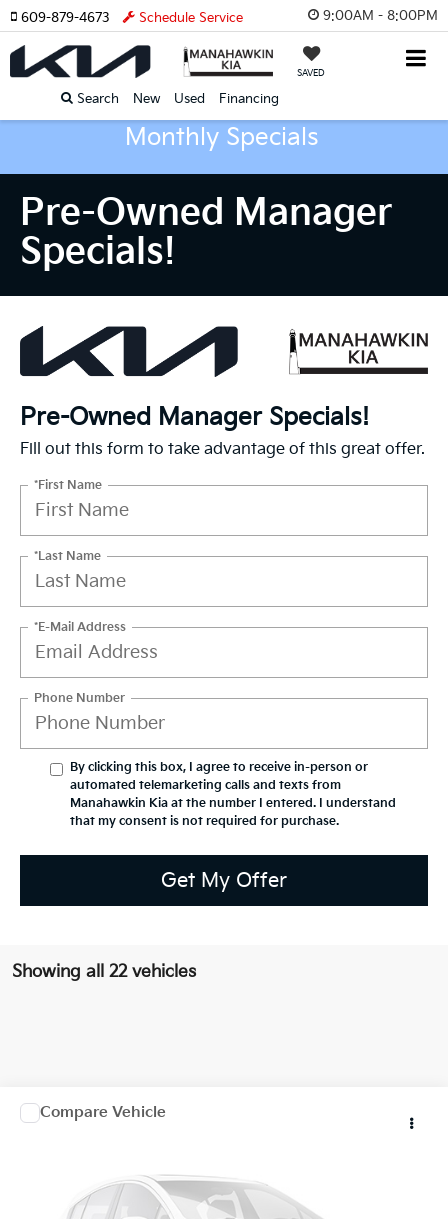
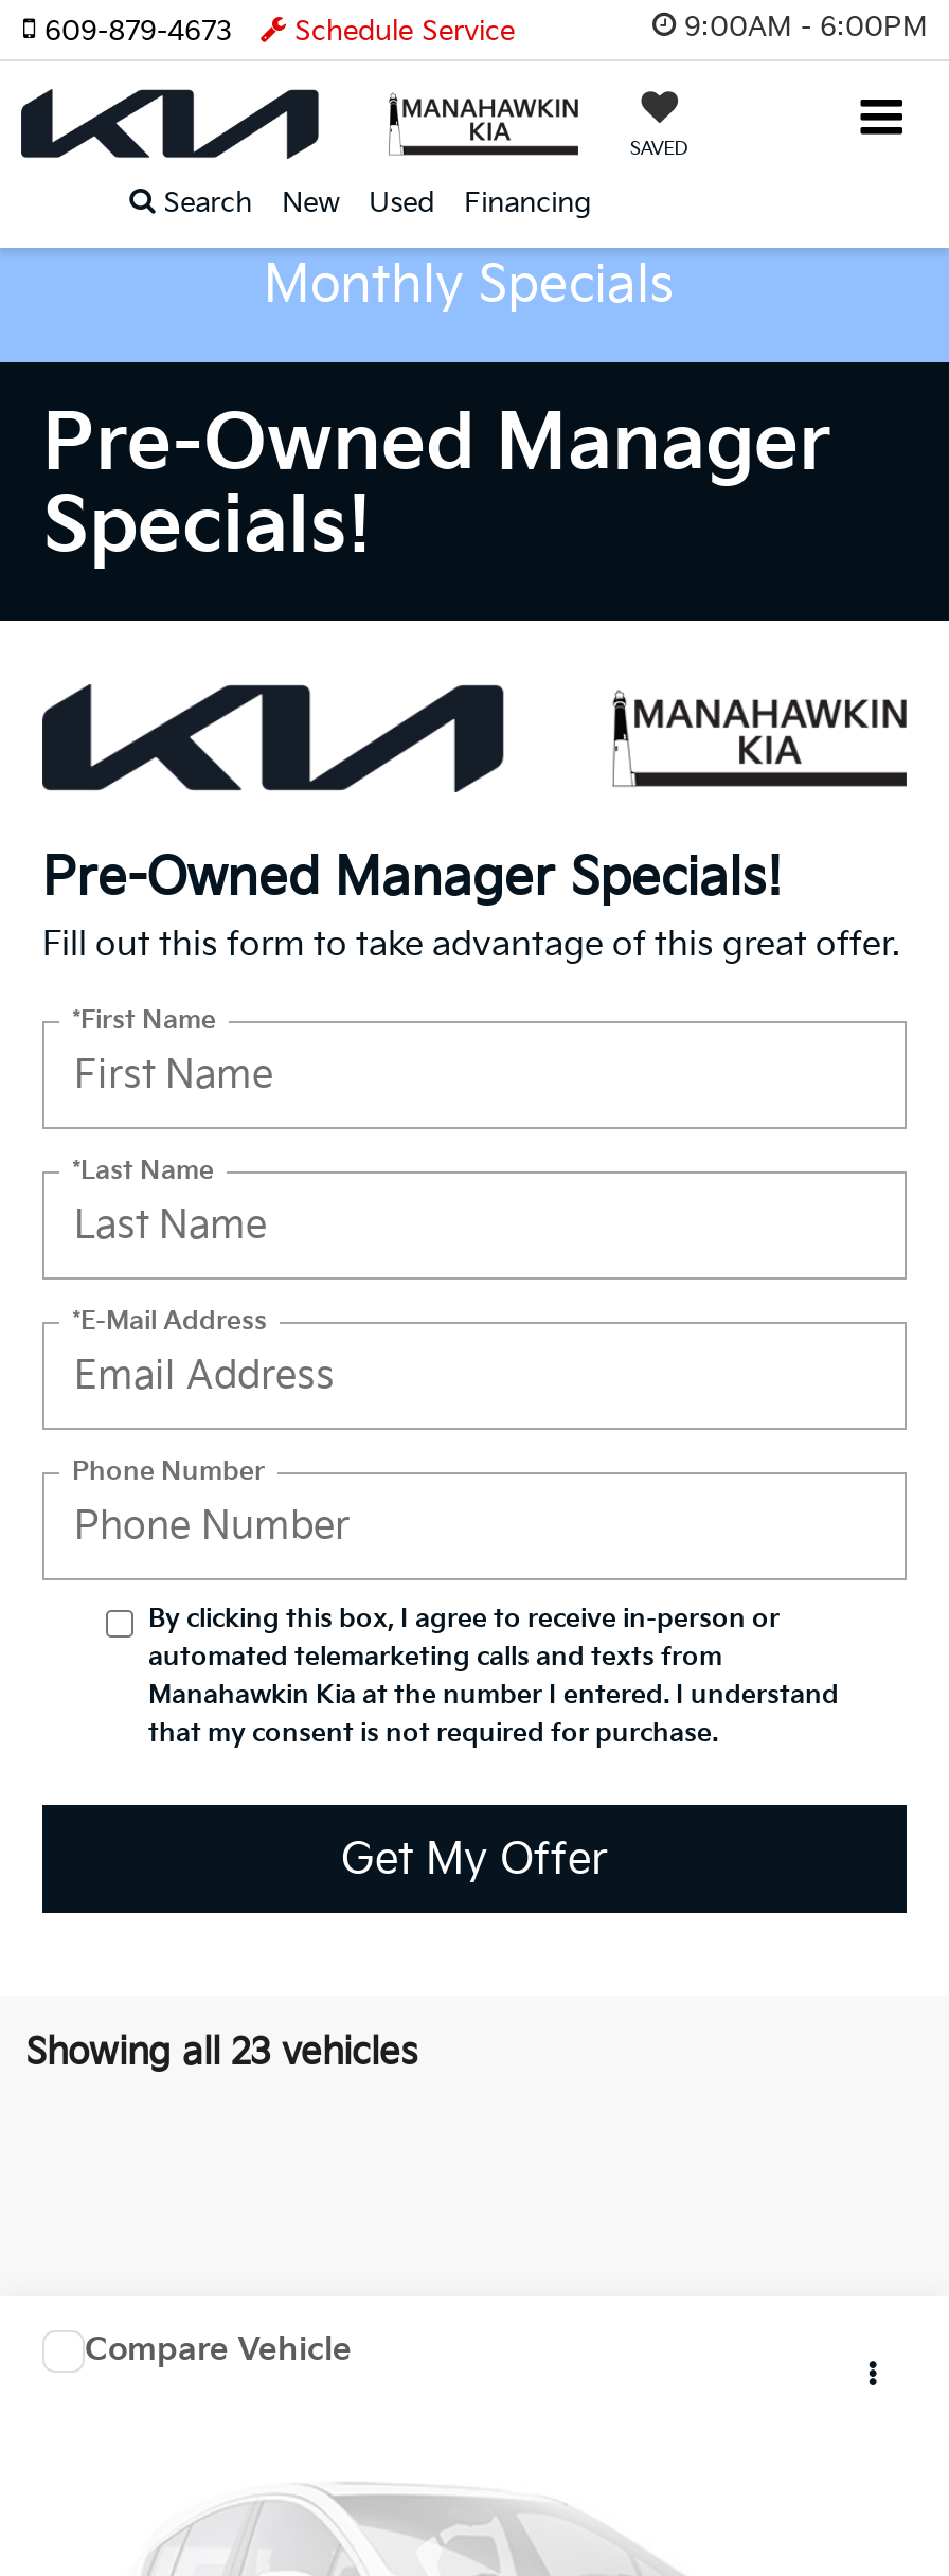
[323,7,438,23] 9:00AM - 8:00PM -> [684,10,928,43] 9:00AM - 6:00PM
[12,962,196,982] Showing all 22 vehicles -> [25,2032,417,2074] Showing all 23 vehicles

